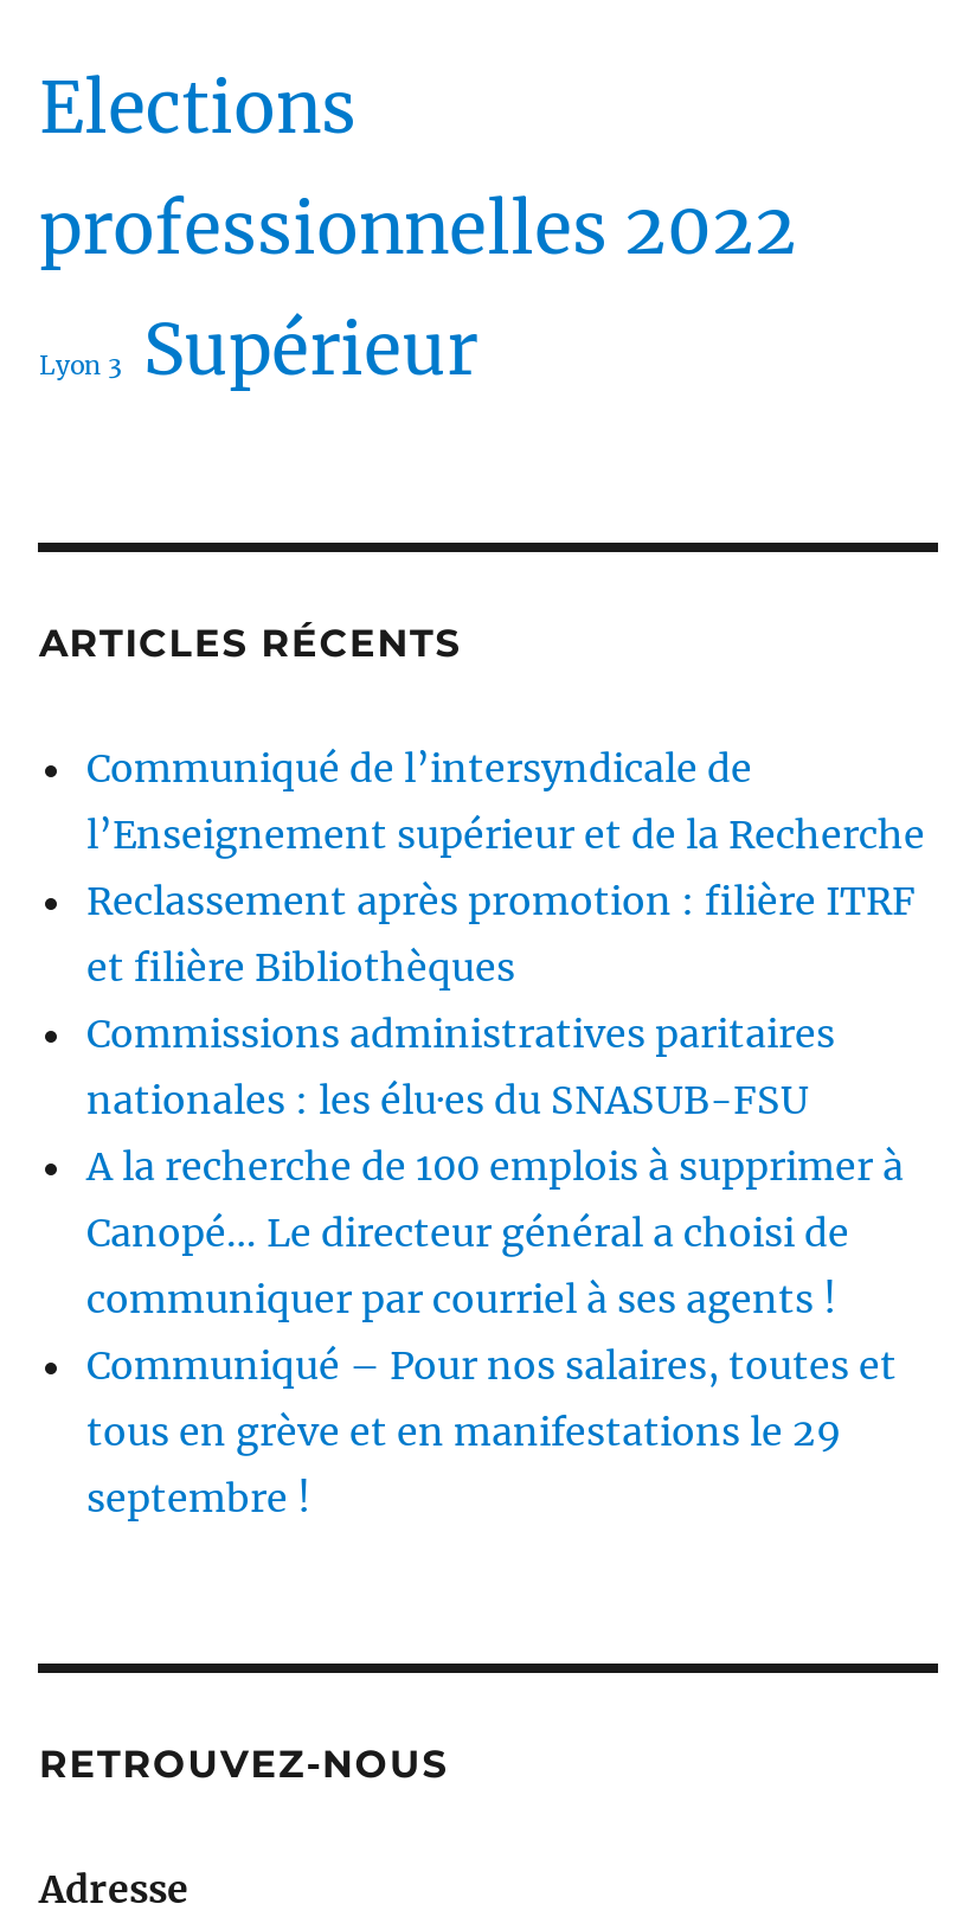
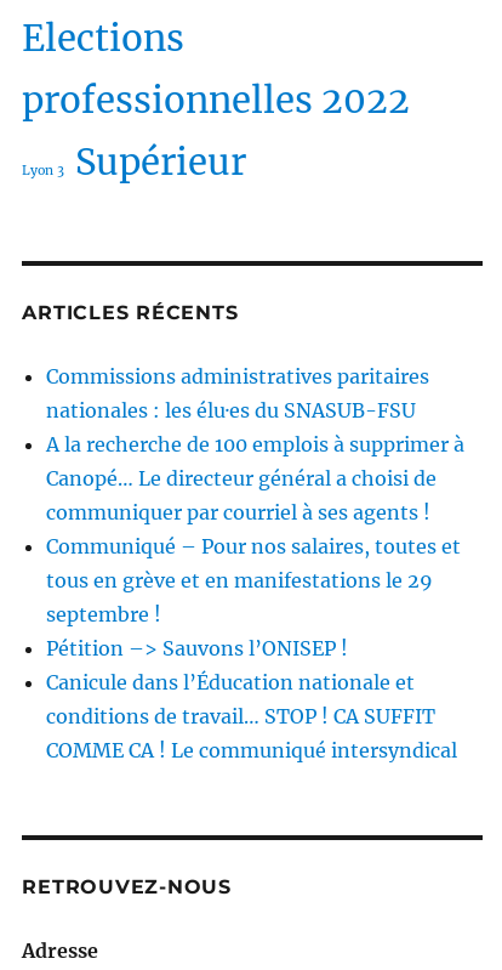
[86,743,925,990] Communiqué de l’intersyndicale de | l’Enseignement supérieur et de la Recherche | Reclassement après promotion : filière ITRF | et filière Bibliothèques -> none
moved [86,1009,904,1520] -> [47,364,465,626]: Commissions administratives paritaires | nationales : les élu·es du SNASUB-FSU | A la recherche de 100 emplois à supprimer à | Canopé… Le directeur général a choisi de | communiquer par courriel à ses agents ! | Communiqué – Pour nos salaires, toutes et | tous en grève et en manifestations le 29 | septembre !
none -> [47,636,458,762] Pétition –> Sauvons l’ONISEP ! | Canicule dans l’Éducation nationale et | conditions de travail… STOP ! CA SUFFIT | COMME CA ! Le communiqué intersyndical

